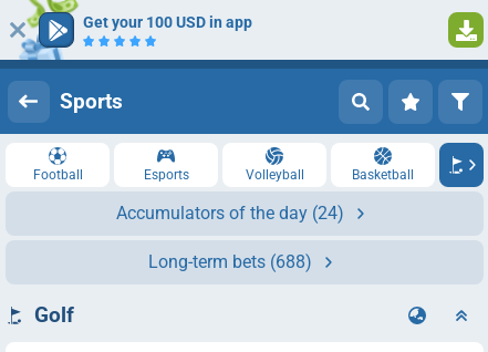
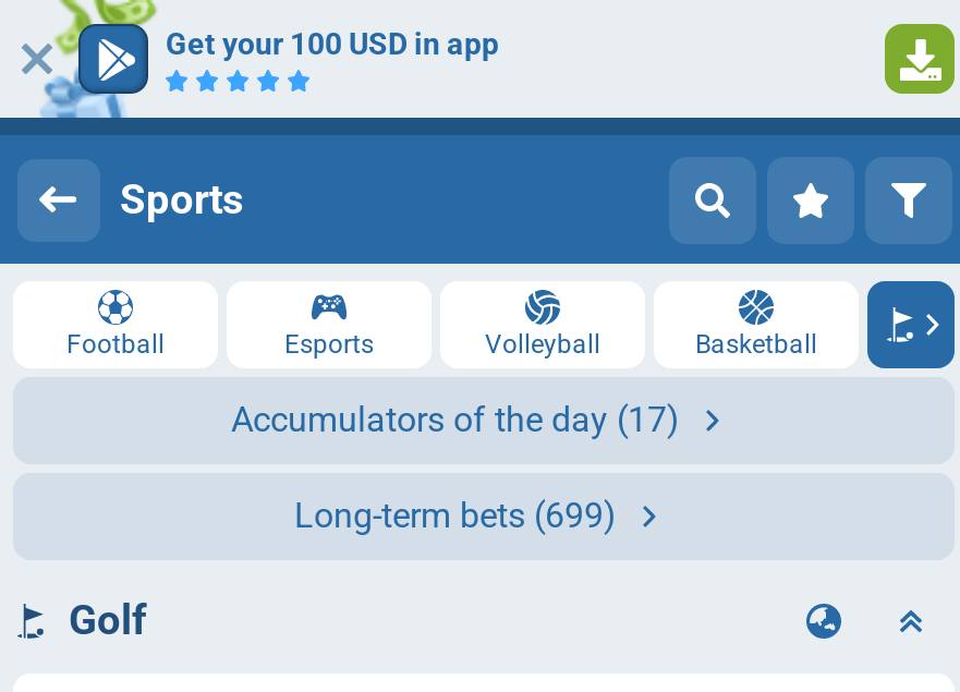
[116,203,344,224] Accumulators of the day (24) -> [231,399,680,440] Accumulators of the day (17)
[148,251,312,272] Long-term bets (688) -> [294,495,617,536] Long-term bets (699)

